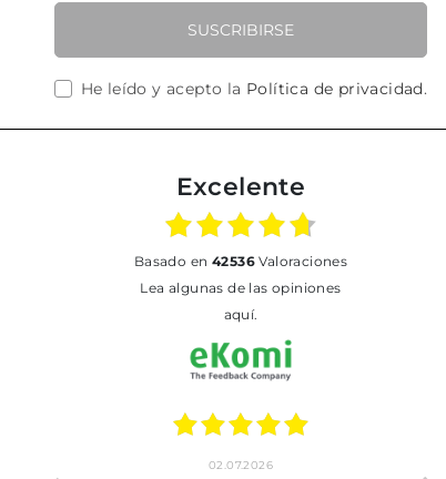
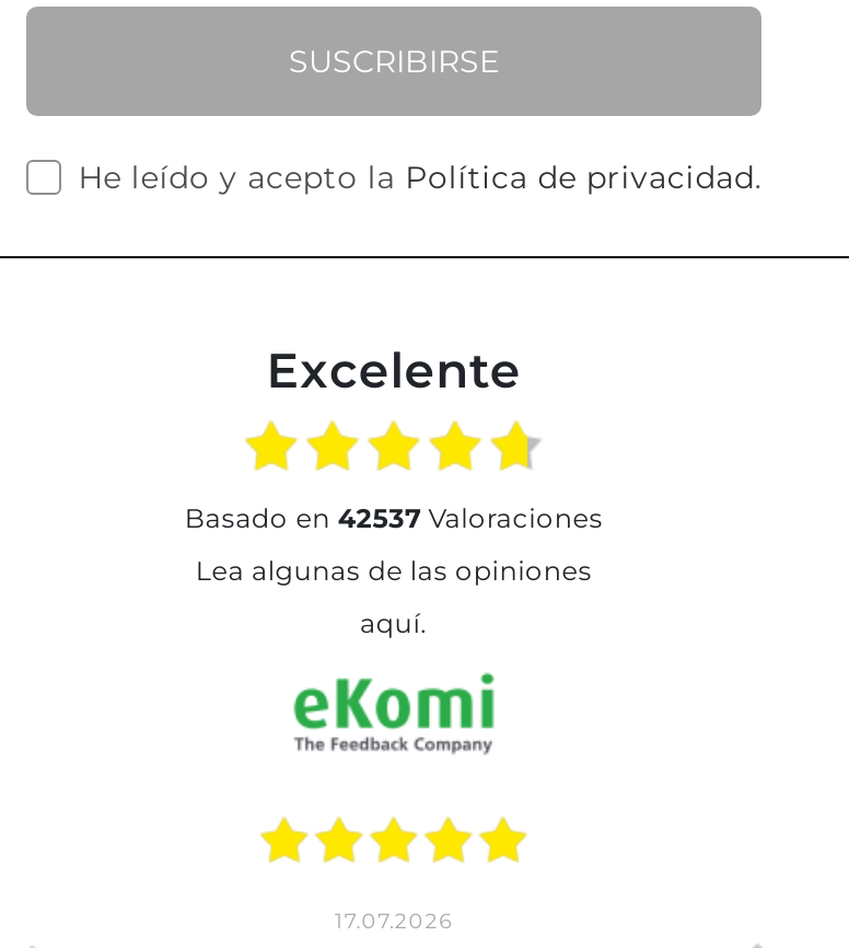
[145,253,347,270] basado en 42536 Valoraciones -> [205,502,603,535] basado en 42537 Valoraciones

